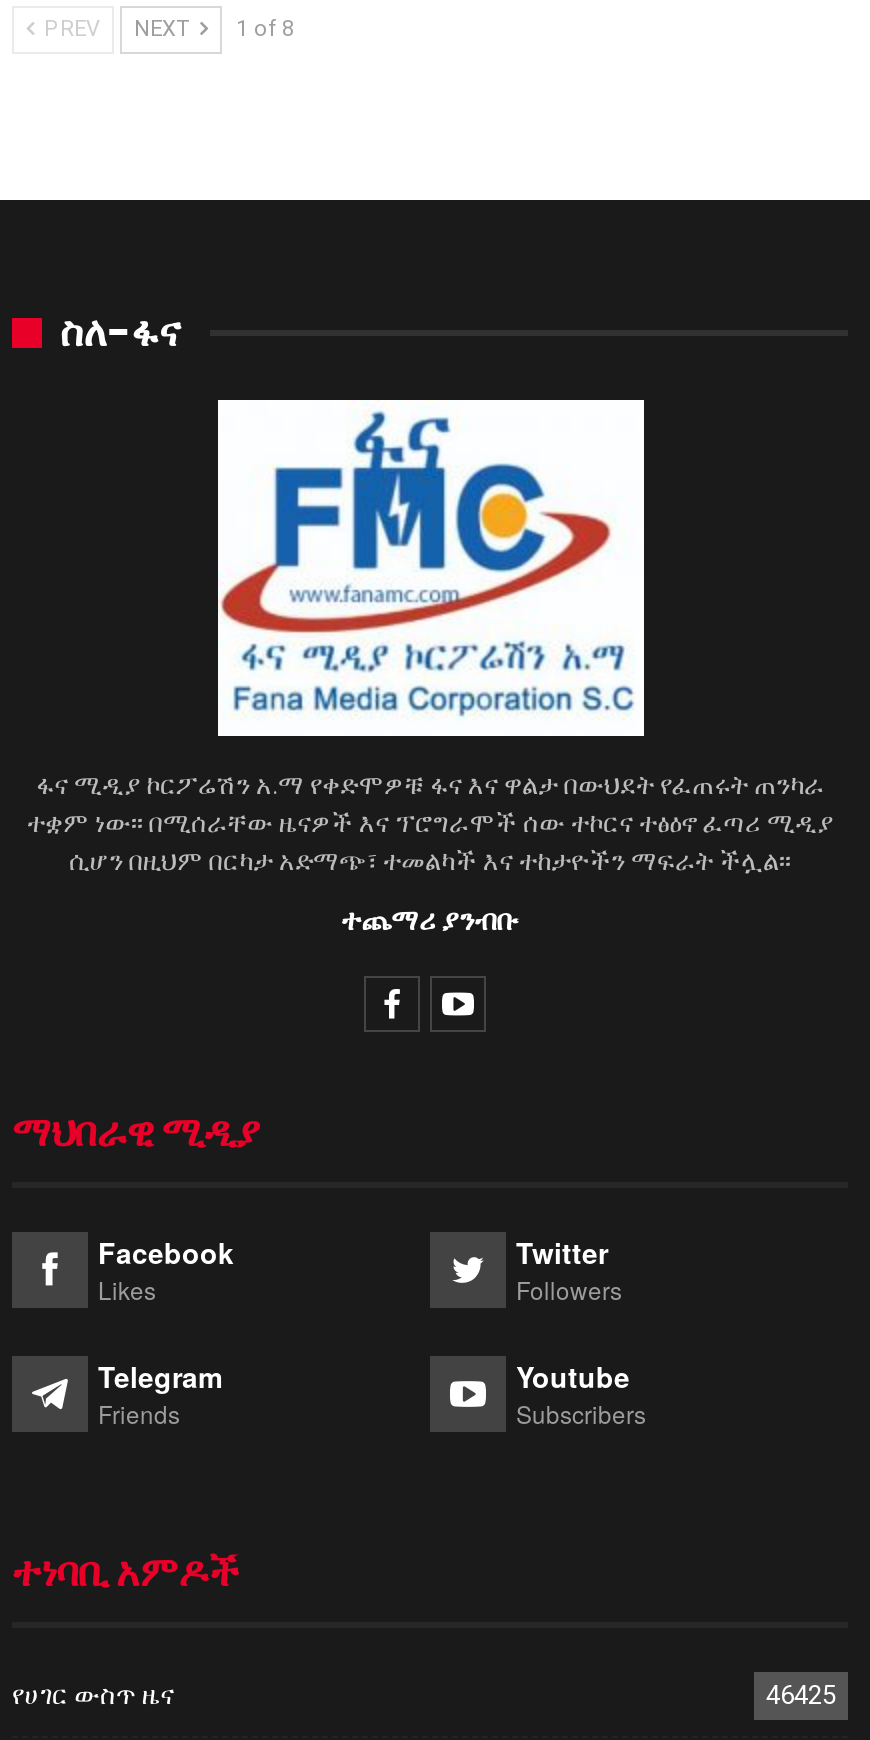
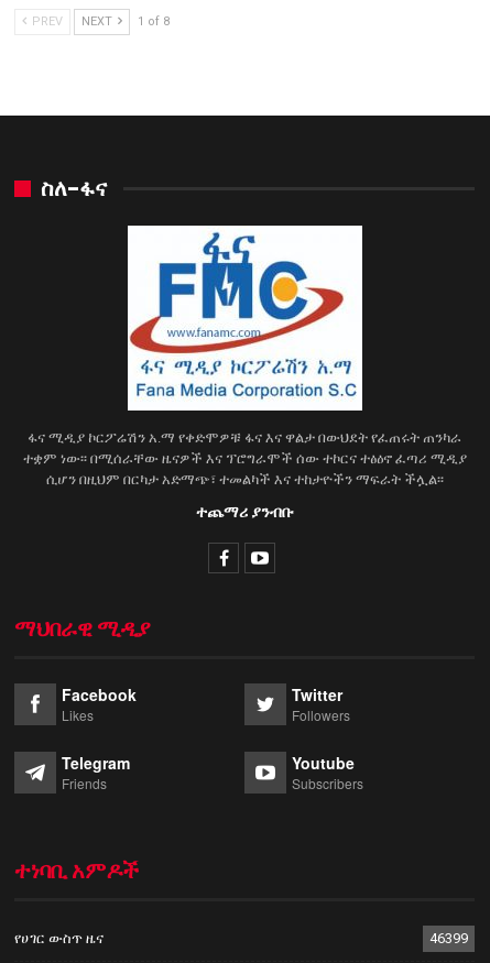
[766,1679,836,1709] 46425 -> [429,930,468,946] 46399

